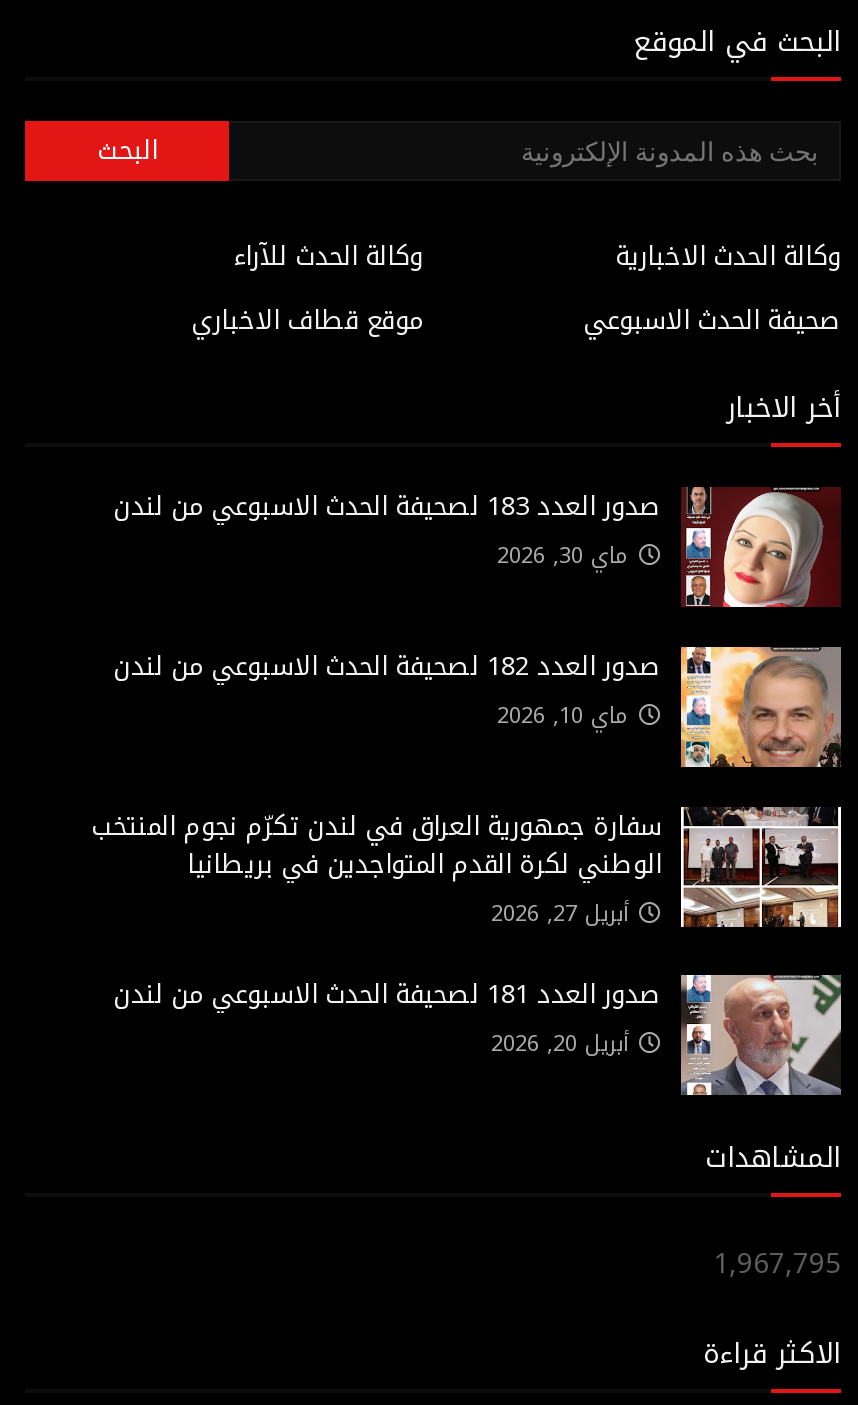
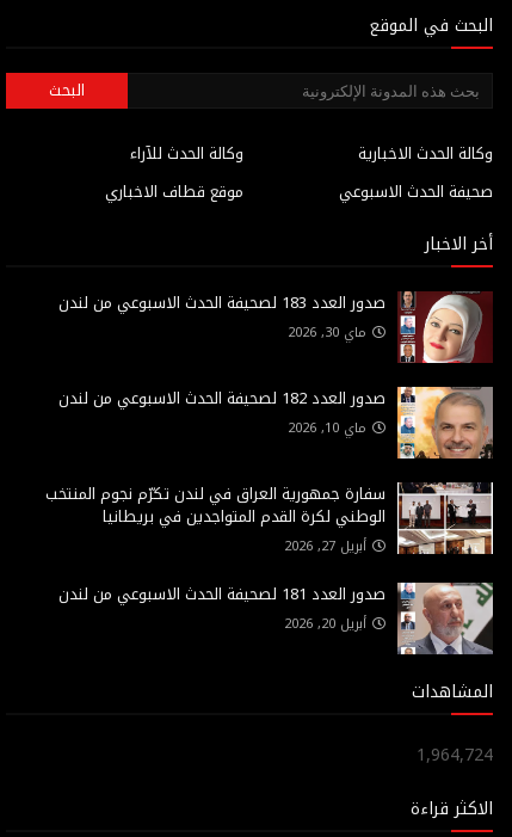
[713,1237,841,1291] 1,967,795 -> [417,739,493,771] 1,964,724

